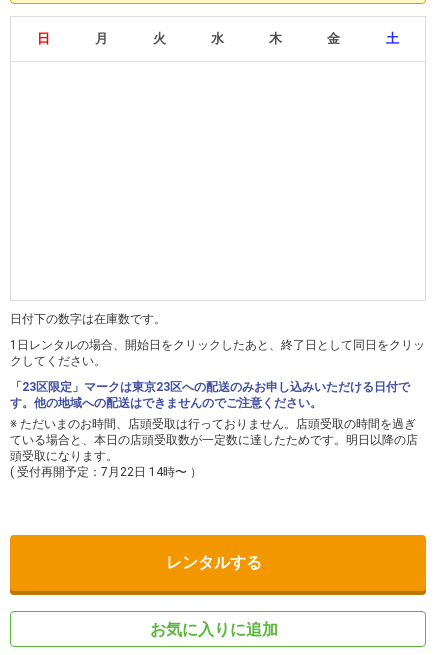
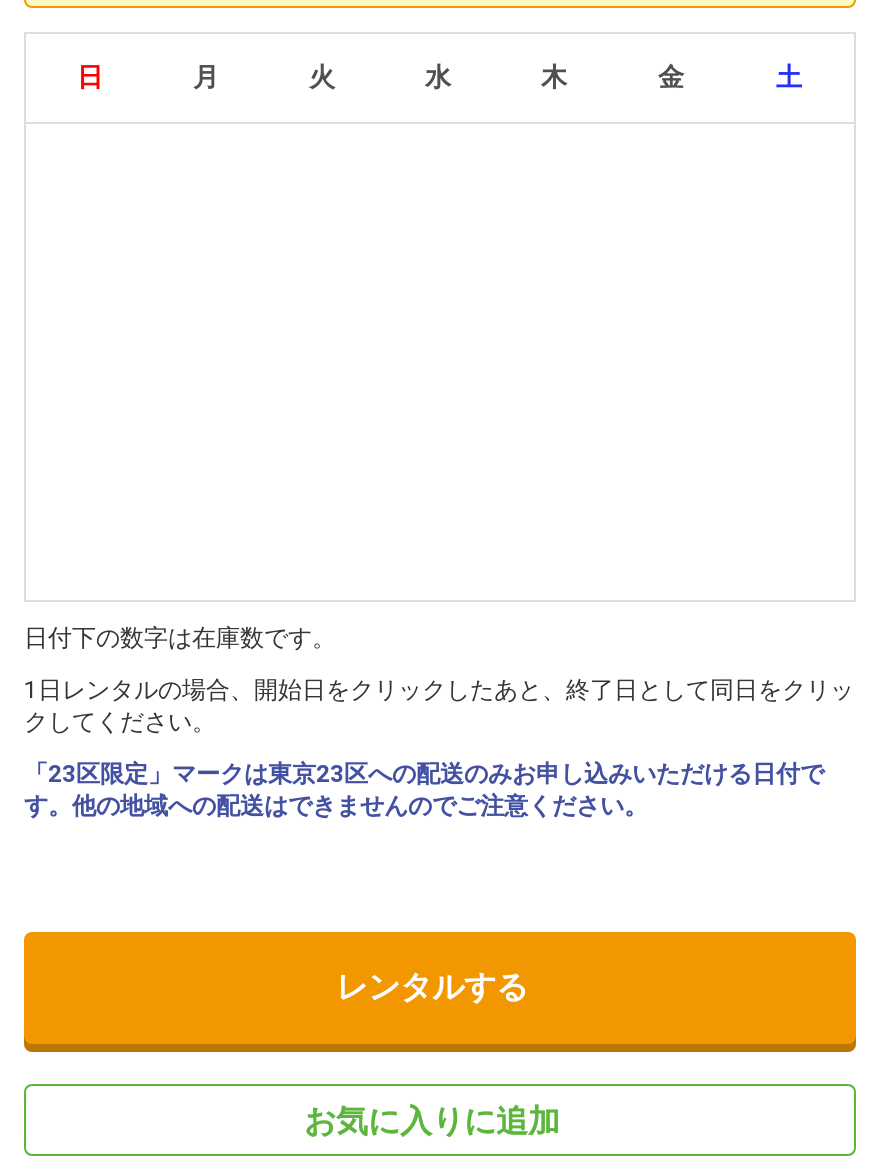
[10,417,418,479] ※ ただいまのお時間、店頭受取は行っておりません。店頭受取の時間を過ぎ | ている場合と、本日の店頭受取数が一定数に達したためです。明日以降の店 | 頭受取になります。 | ( 受付再開予定：7月22日 14時〜 ） -> none

